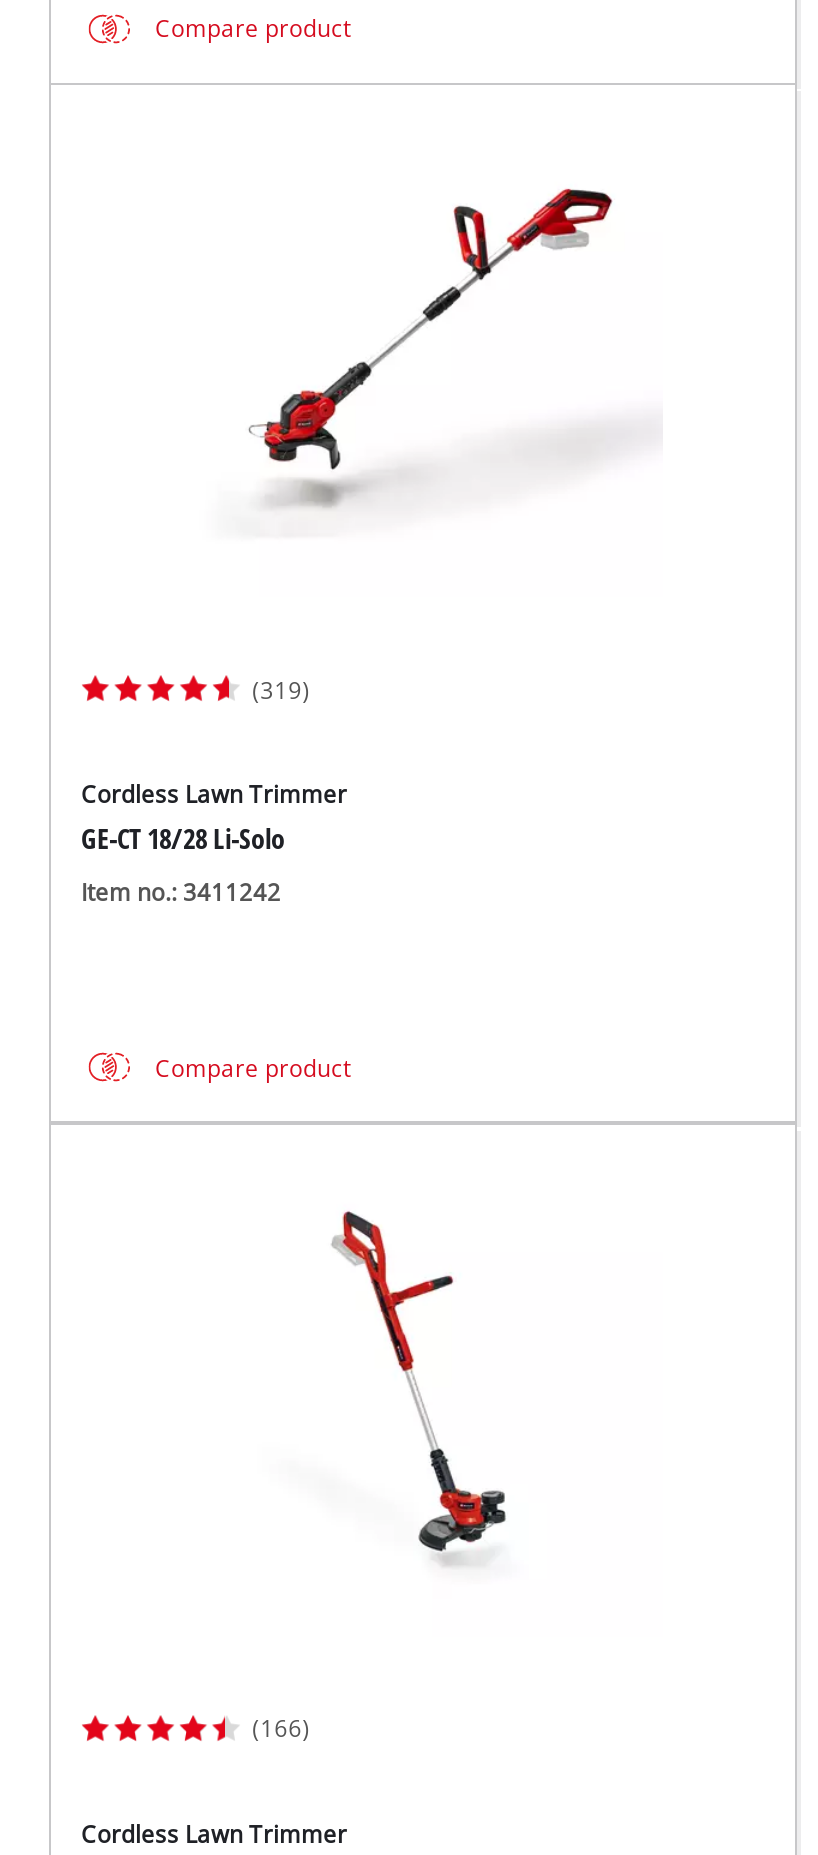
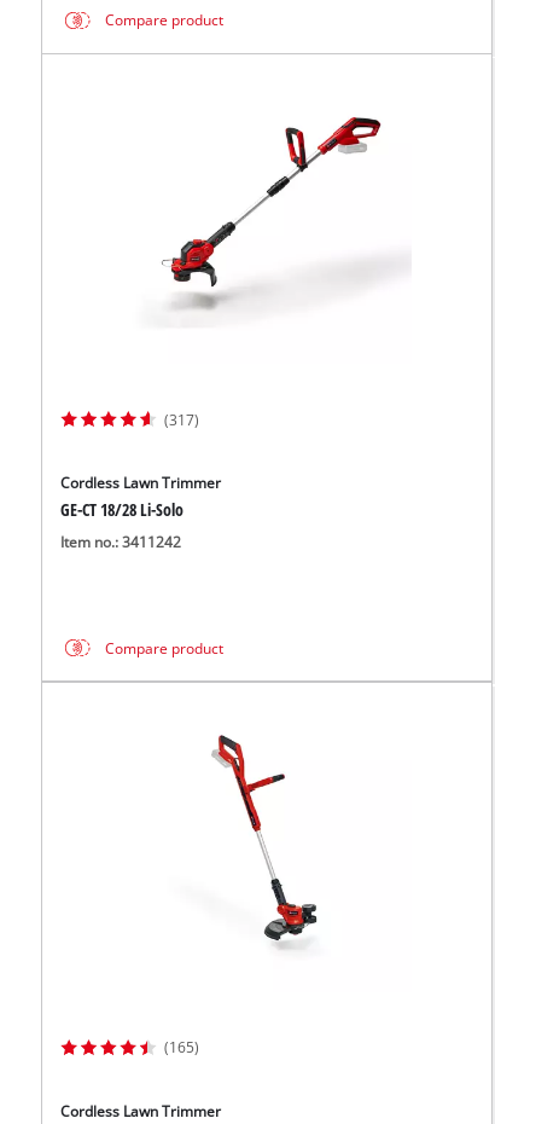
[252,674,310,704] (319) -> [164,410,199,428] (317)
[252,1713,310,1743] (166) -> [164,1038,199,1056] (165)

